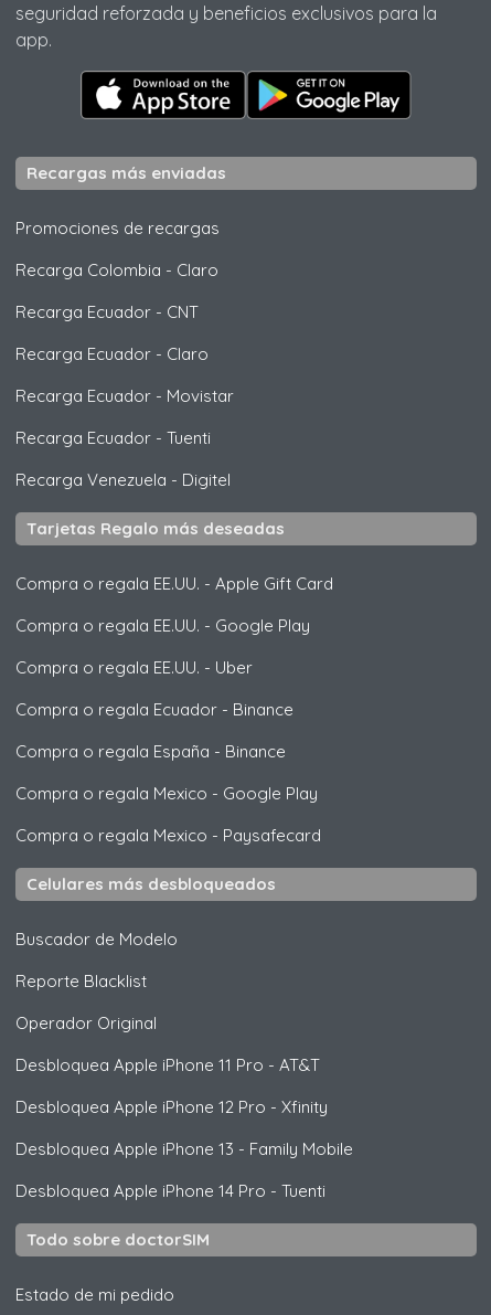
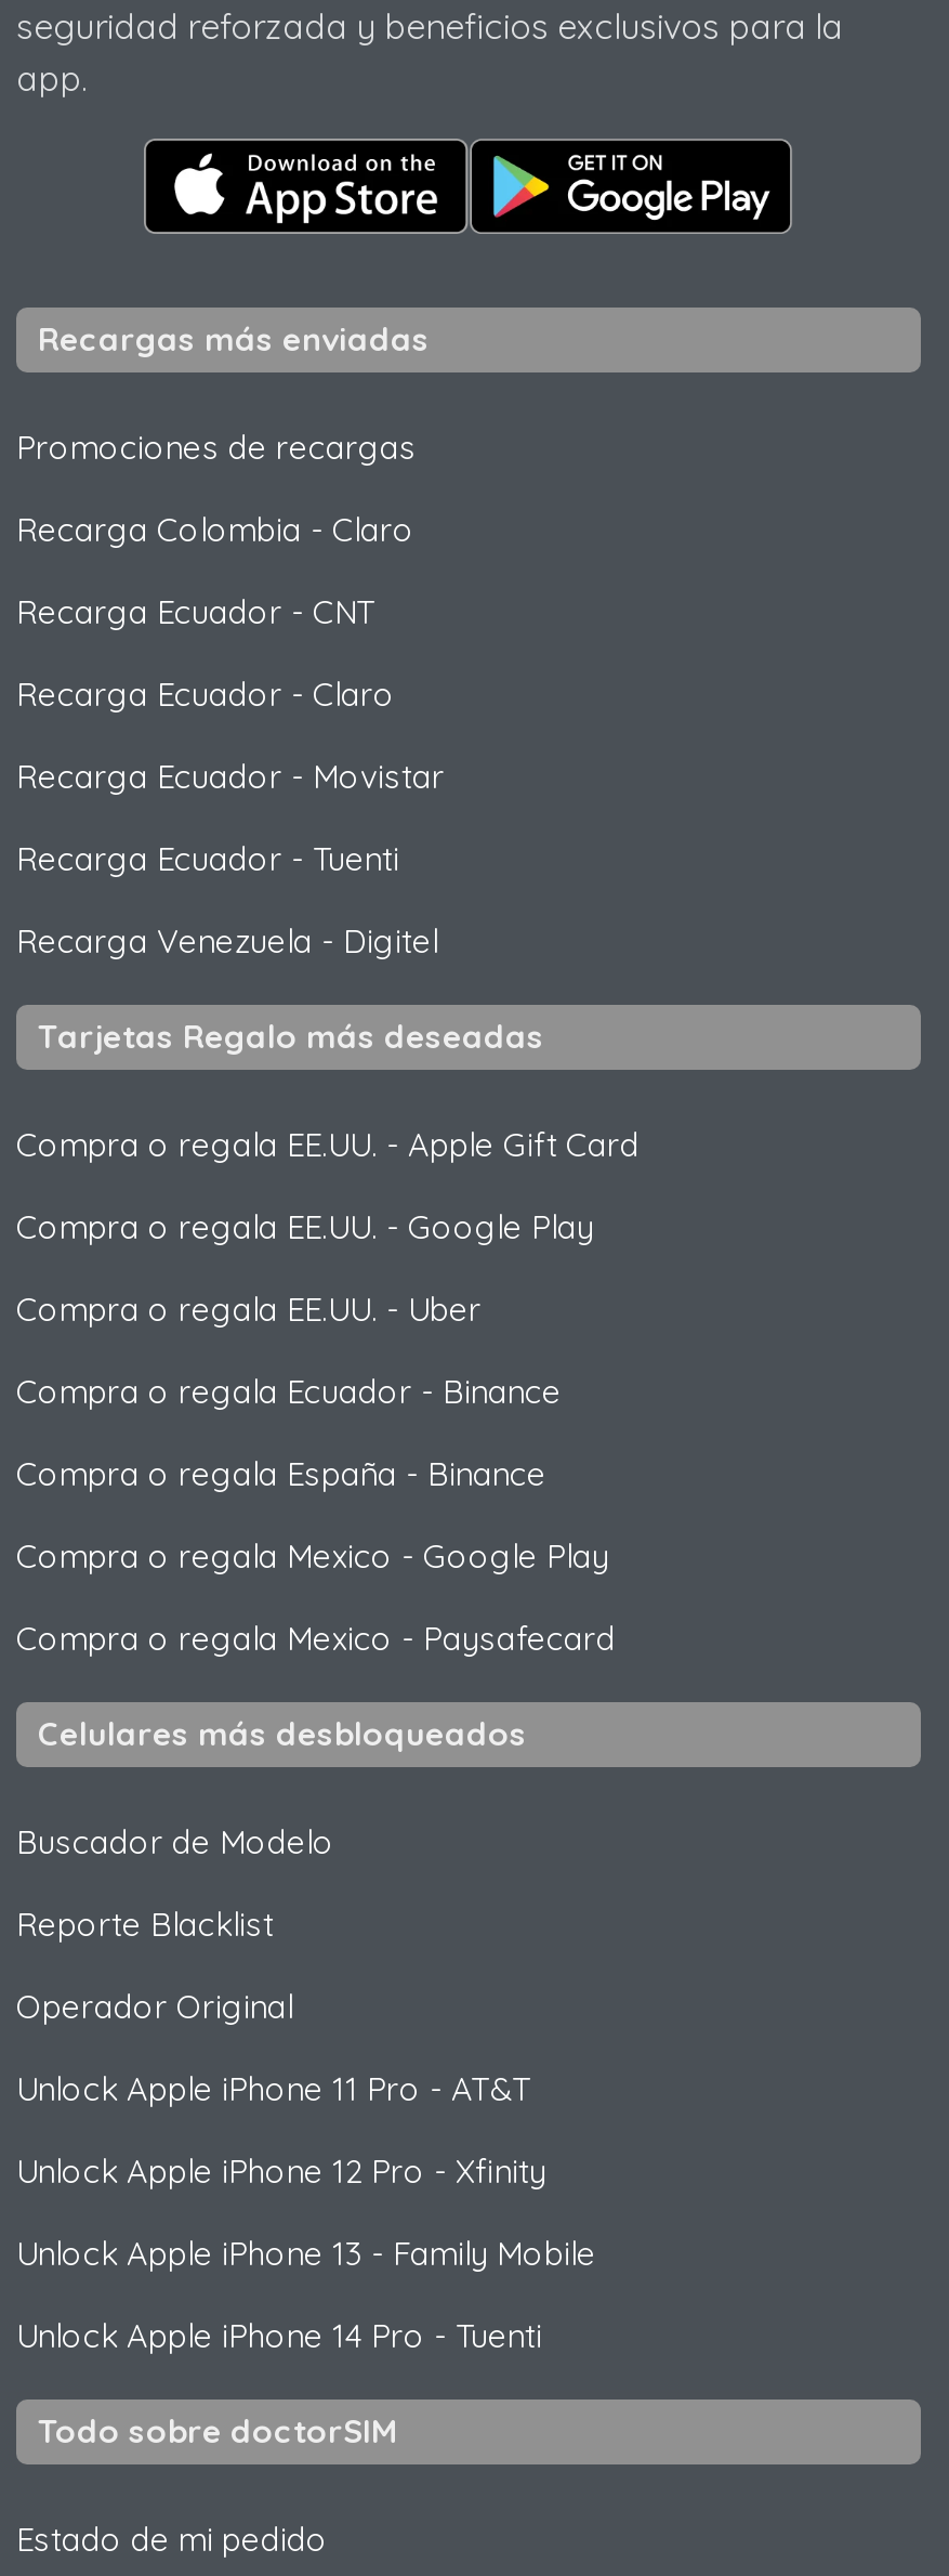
[15,1055,320,1076] Desbloquea Apple iPhone 11 Pro - AT&T -> [16,2069,531,2110] Unlock Apple iPhone 11 Pro - AT&T
[15,1097,328,1118] Desbloquea Apple iPhone 12 Pro - Xfinity -> [16,2151,546,2192] Unlock Apple iPhone 12 Pro - Xfinity
[15,1139,353,1160] Desbloquea Apple iPhone 13 - Family Mobile -> [16,2233,596,2275] Unlock Apple iPhone 13 - Family Mobile
[15,1181,325,1202] Desbloquea Apple iPhone 14 Pro - Tuenti -> [16,2316,542,2357] Unlock Apple iPhone 14 Pro - Tuenti

